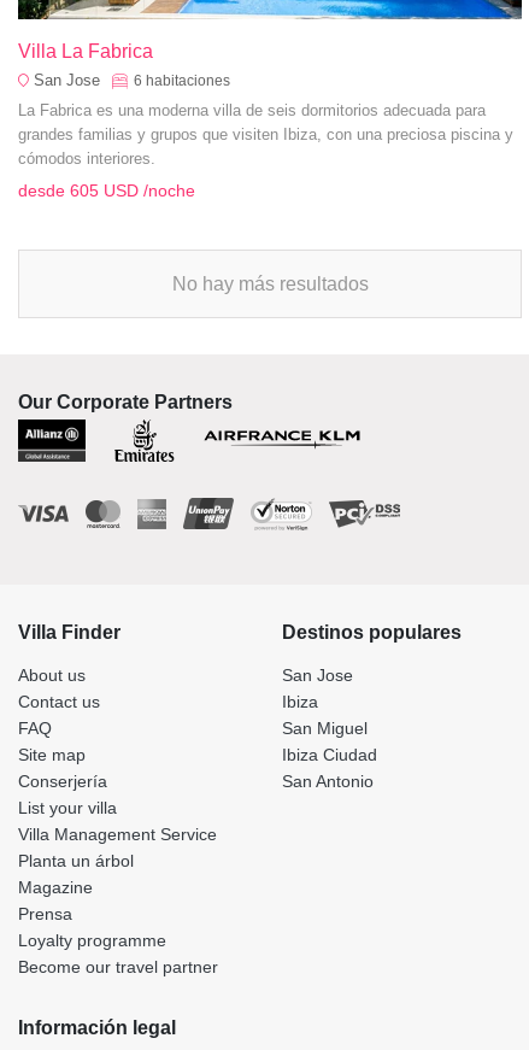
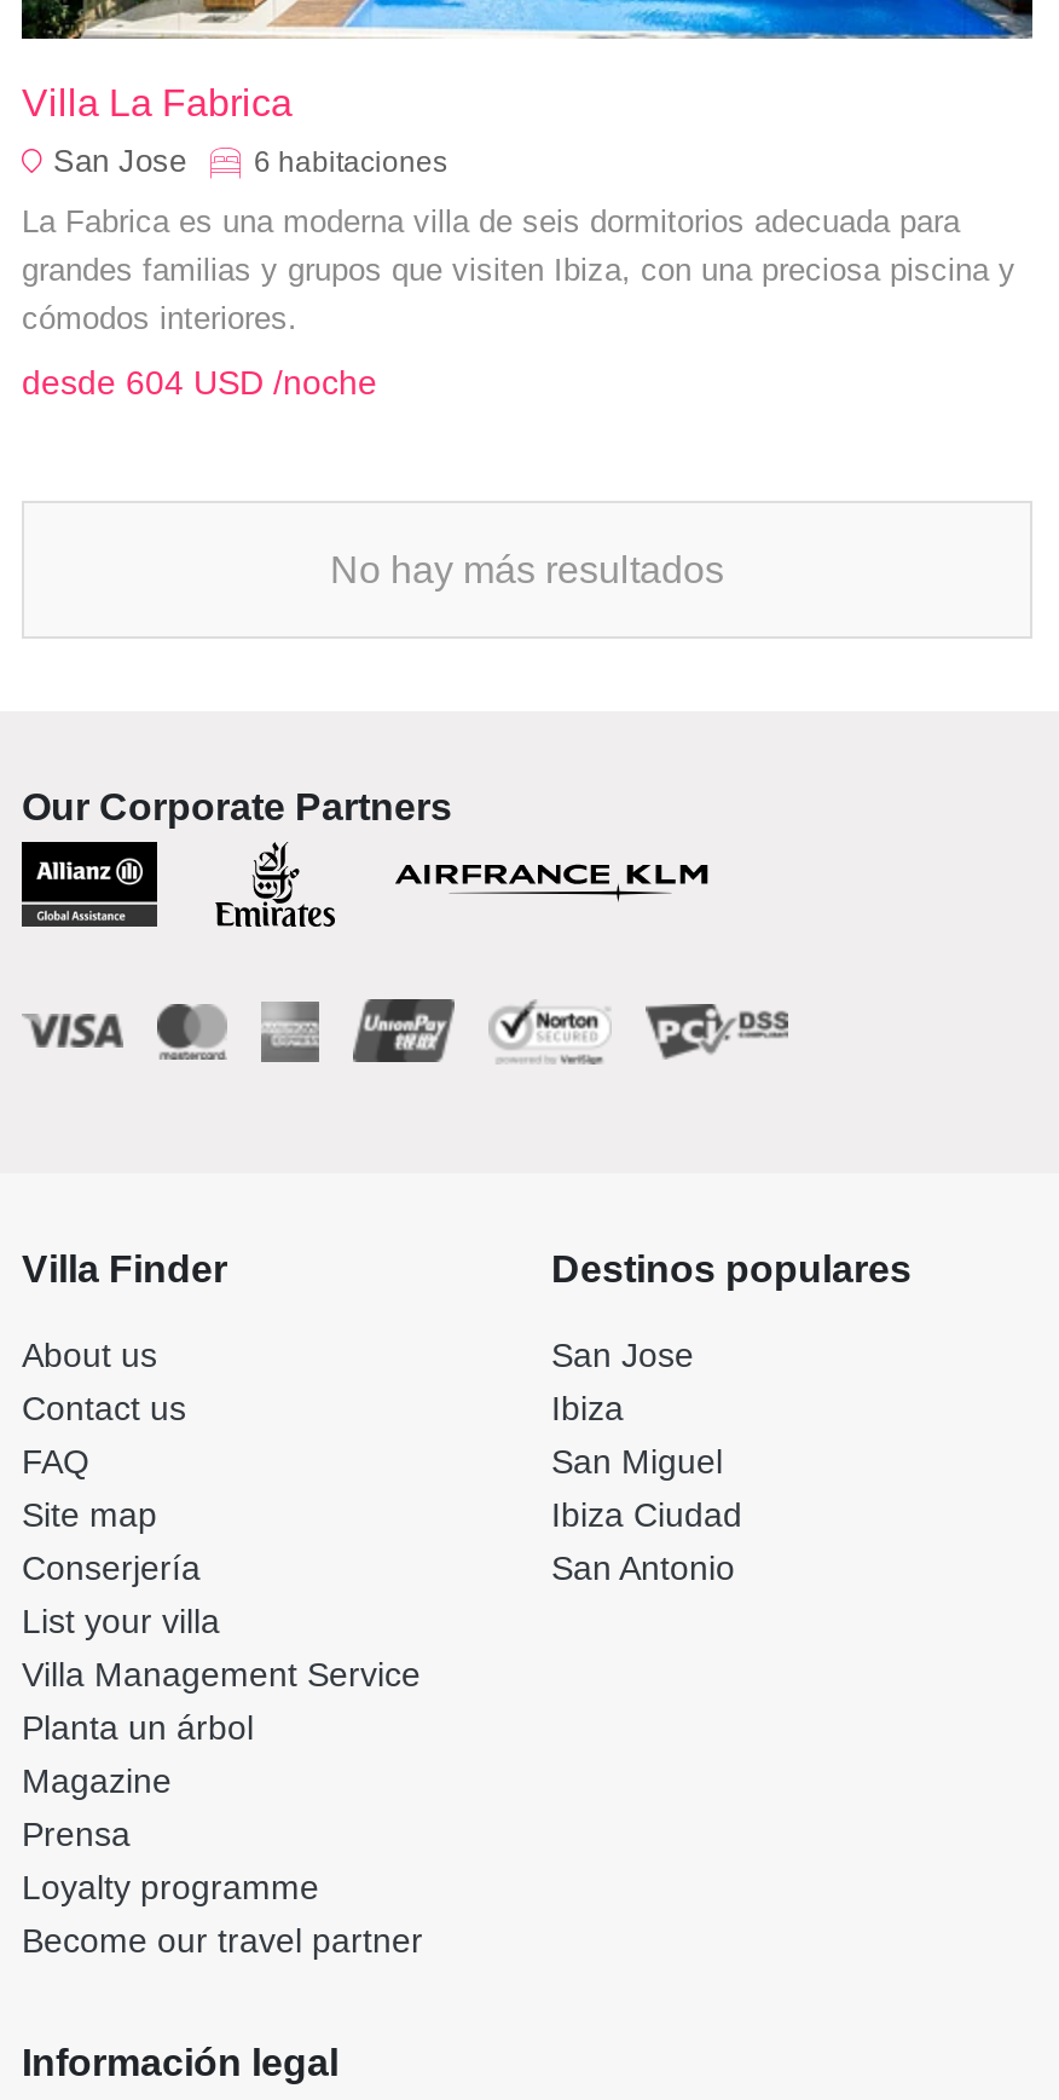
[18,181,195,201] desde 605 USD /noche -> [22,364,377,403] desde 604 USD /noche

